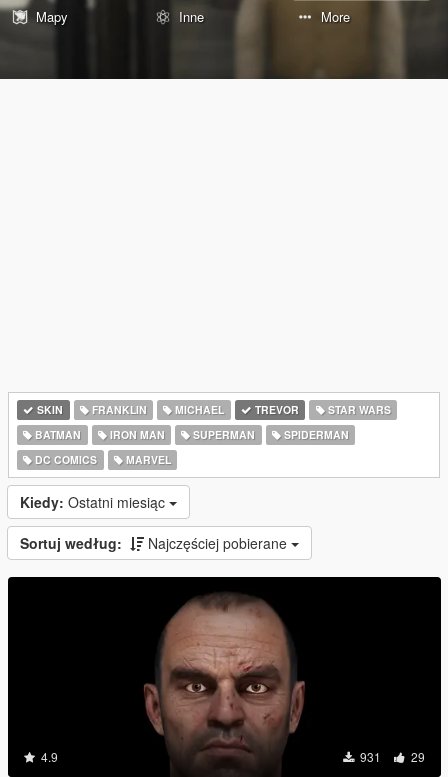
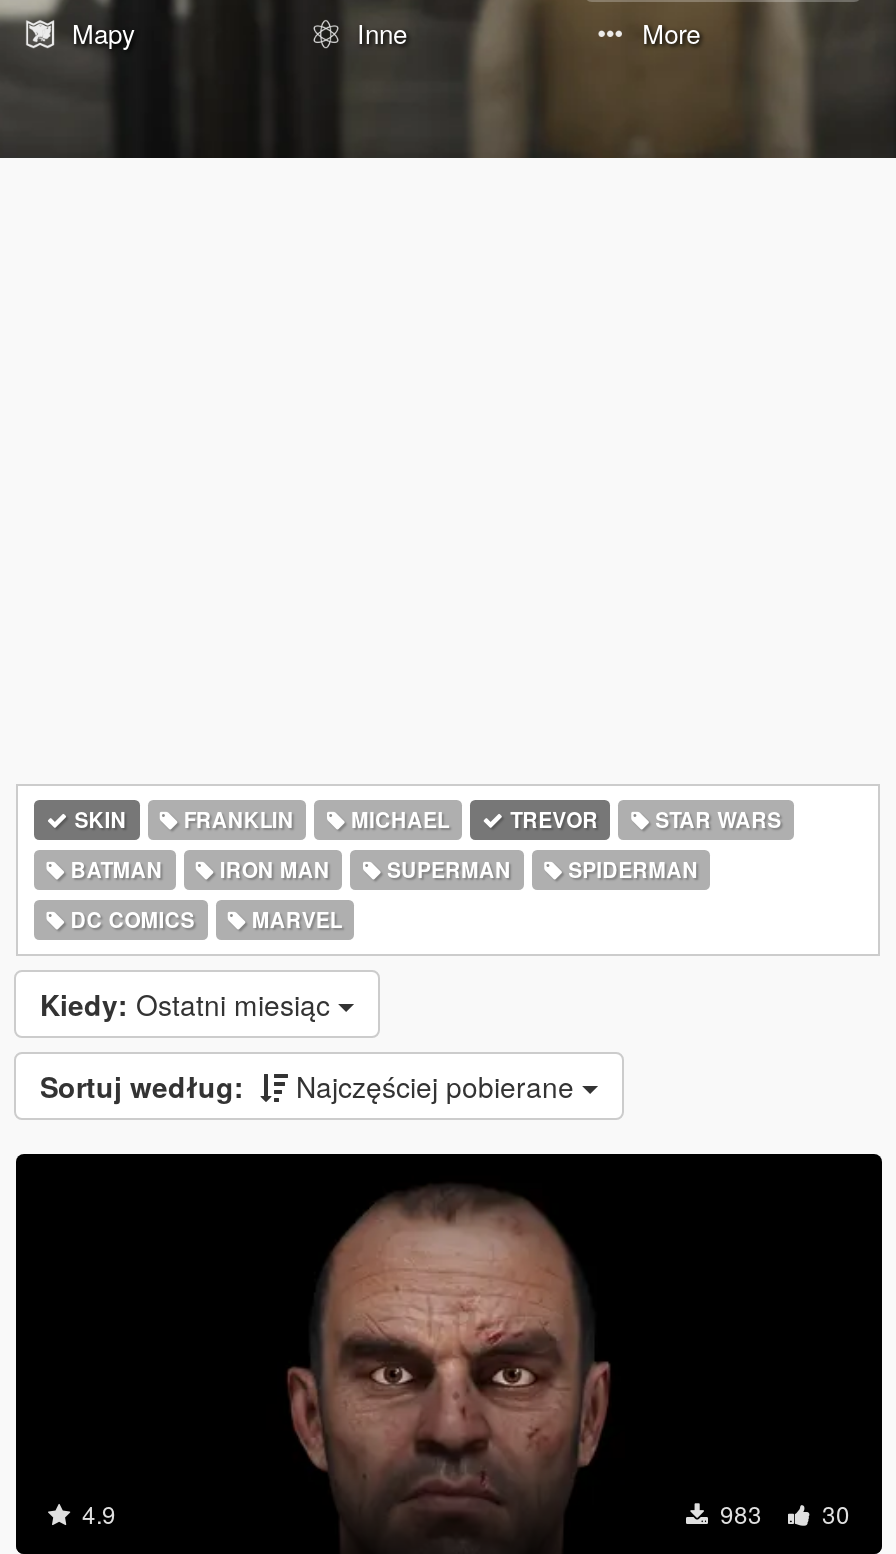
[357,748,384,765] 931 -> [714,1496,768,1530] 983
[408,748,425,765] 29 -> [816,1496,850,1530] 30

